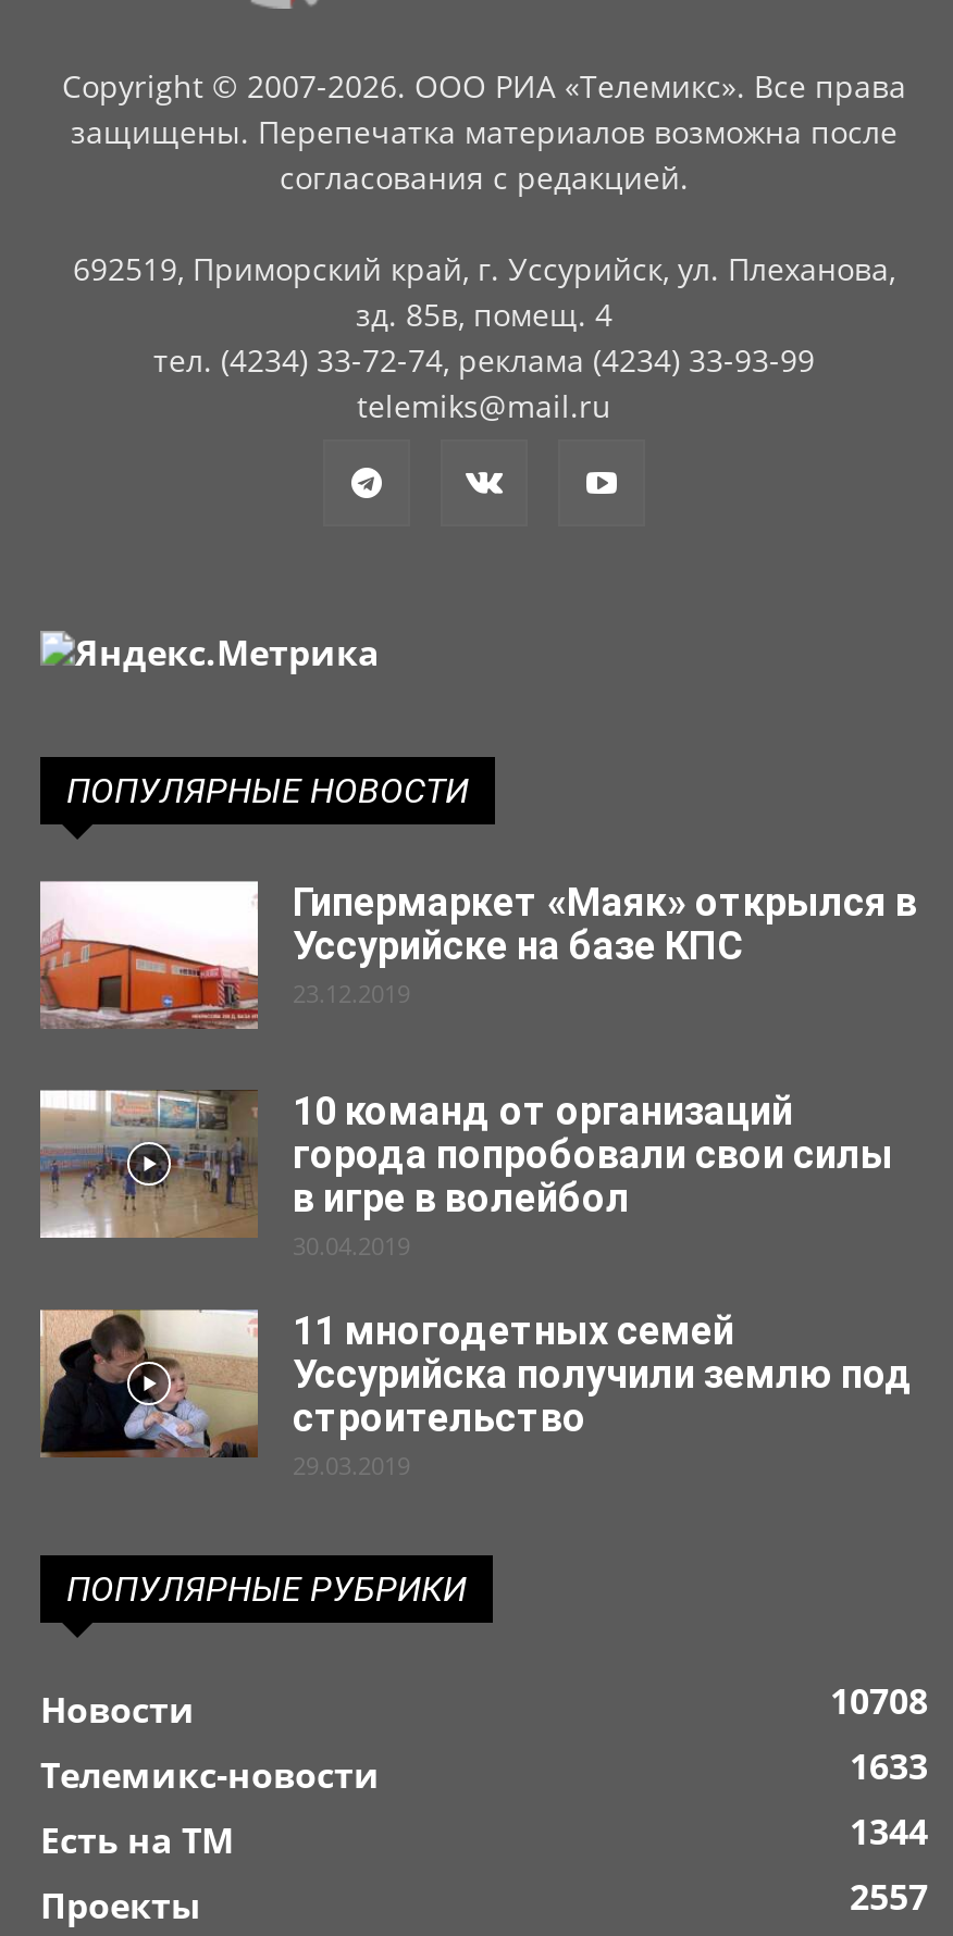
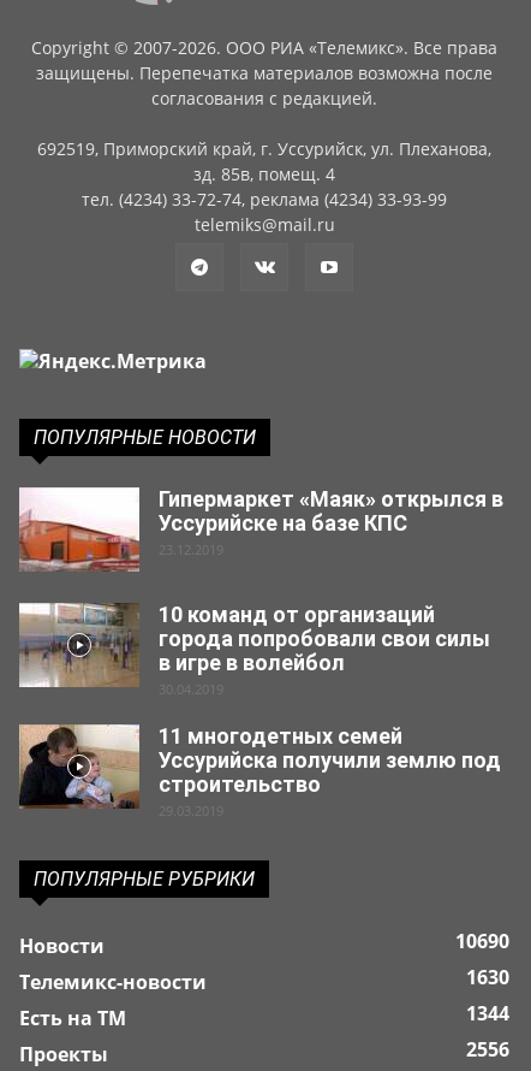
[830,1676,928,1724] 10708 -> [455,927,509,954] 10690
[850,1741,928,1789] 1633 -> [466,963,509,990] 1630
[850,1872,928,1920] 2557 -> [466,1036,509,1062] 2556

